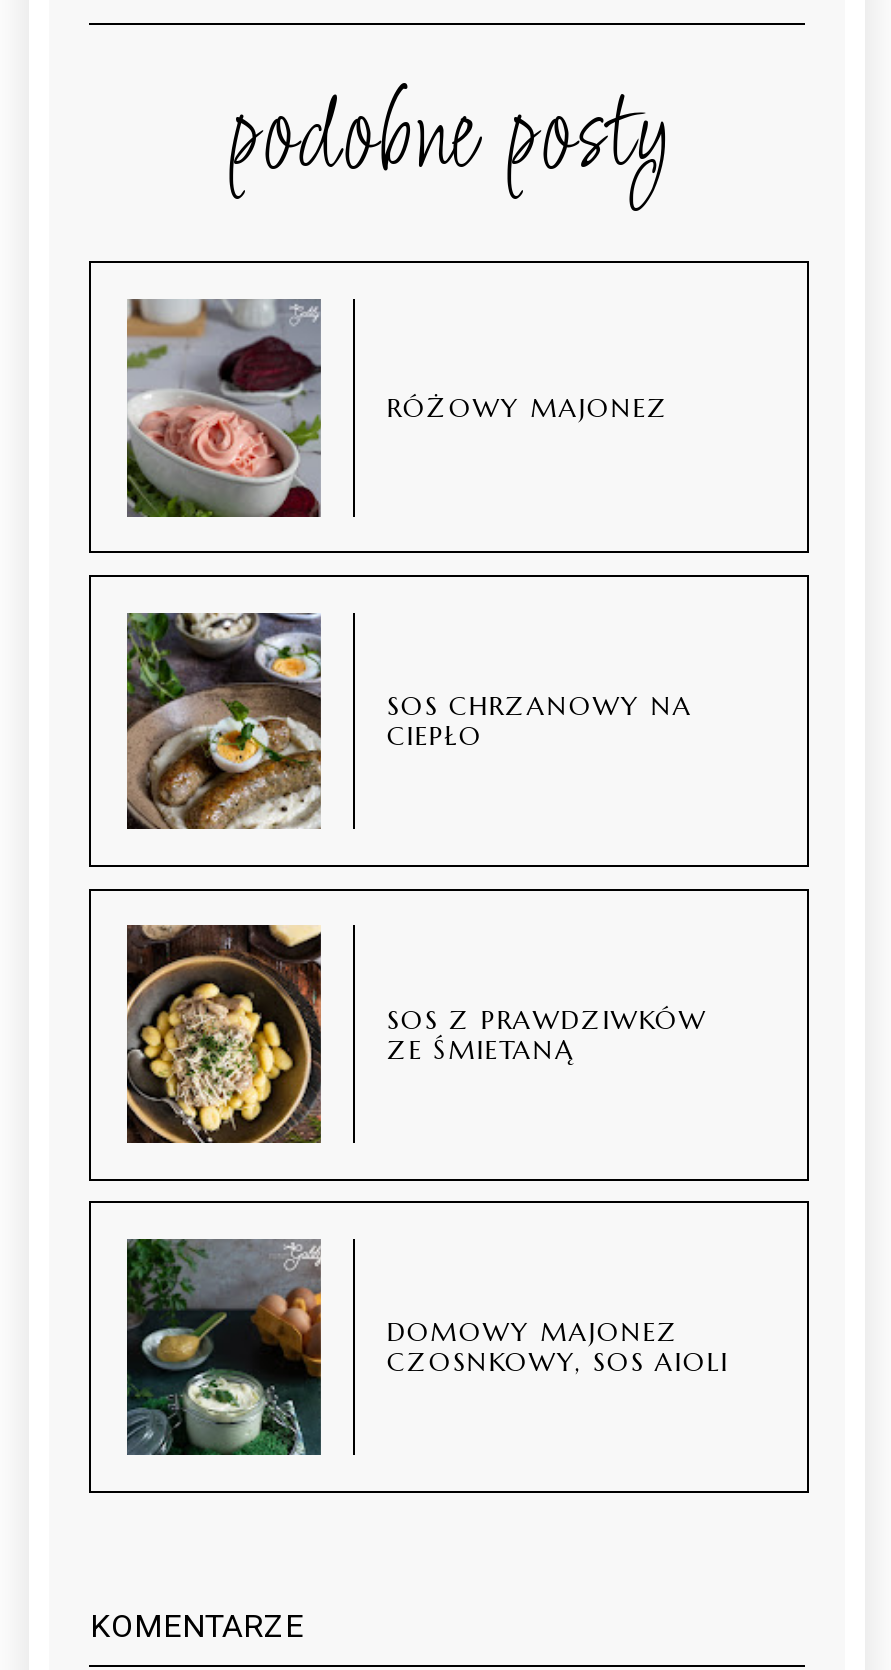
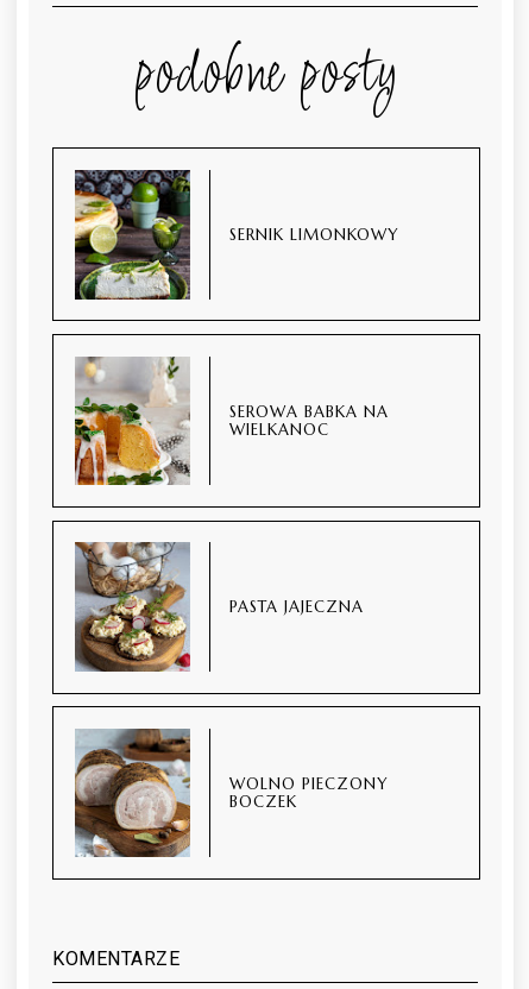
[125,299,669,517] [image] | RÓŻOWY MAJONEZ -> [74,169,399,301] [image] | SERNIK LIMONKOWY
[125,611,693,831] [image] | SOS CHRZANOWY NA | CIEPŁO -> [74,357,388,486] [image] | SEROWA BABKA NA | WIELKANOC
[125,925,707,1145] [image] | SOS Z PRAWDZIWKÓW | ZE ŚMIETANĄ -> [74,541,364,673] [image] | PASTA JAJECZNA
[125,1237,729,1457] [image] | DOMOWY MAJONEZ | CZOSNKOWY, SOS AIOLI -> [74,729,388,857] [image] | WOLNO PIECZONY | BOCZEK

